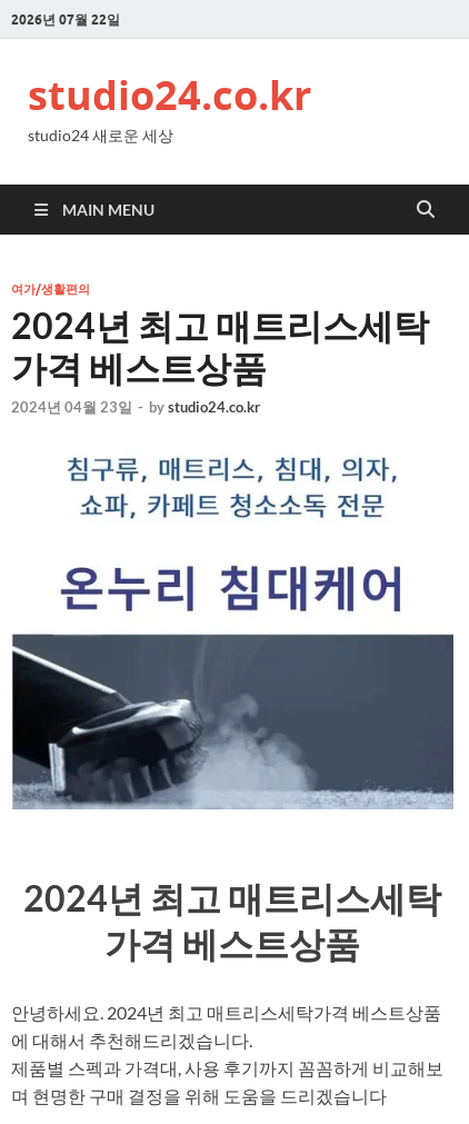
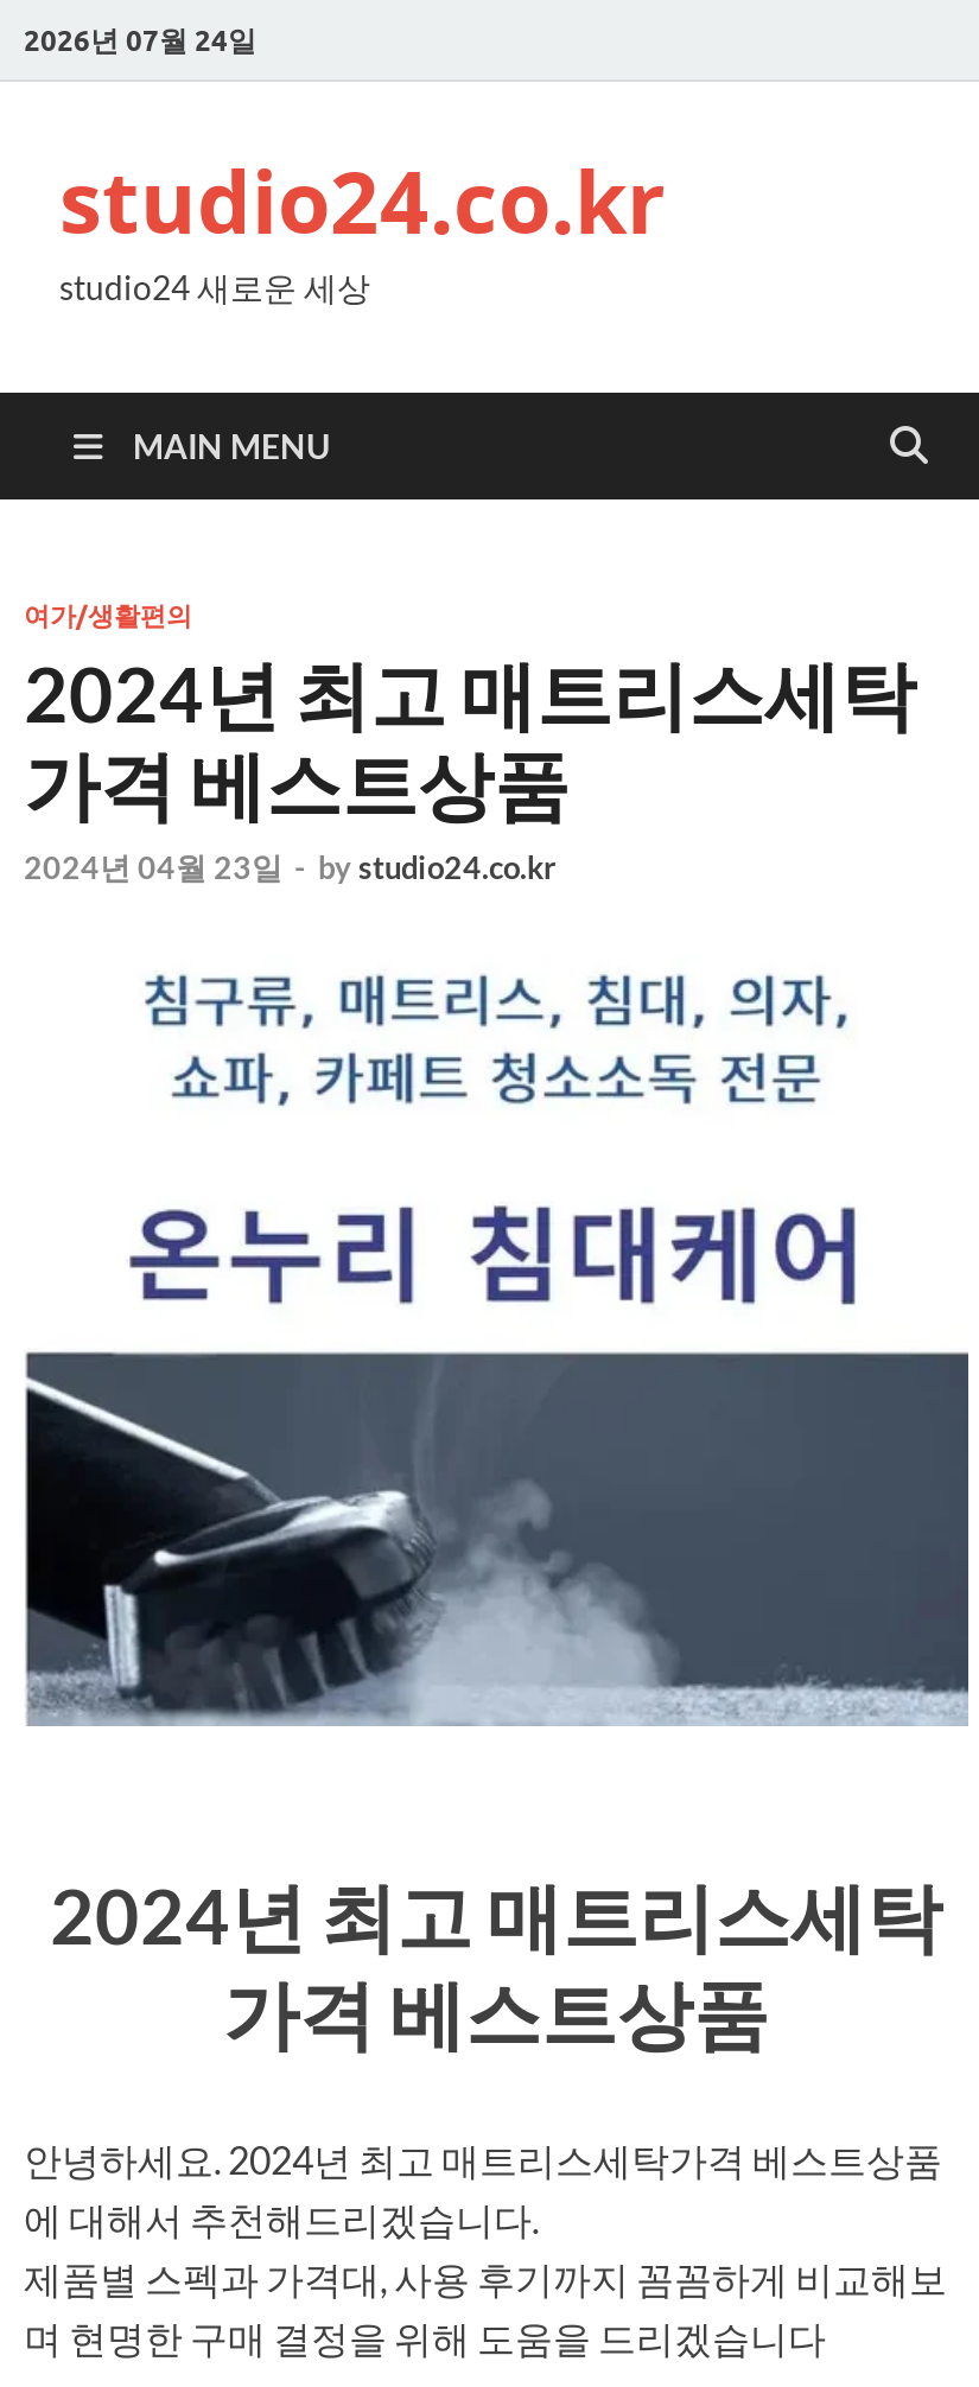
[11,11,120,27] 2026년 07월 22일 -> [24,21,256,57] 2026년 07월 24일

